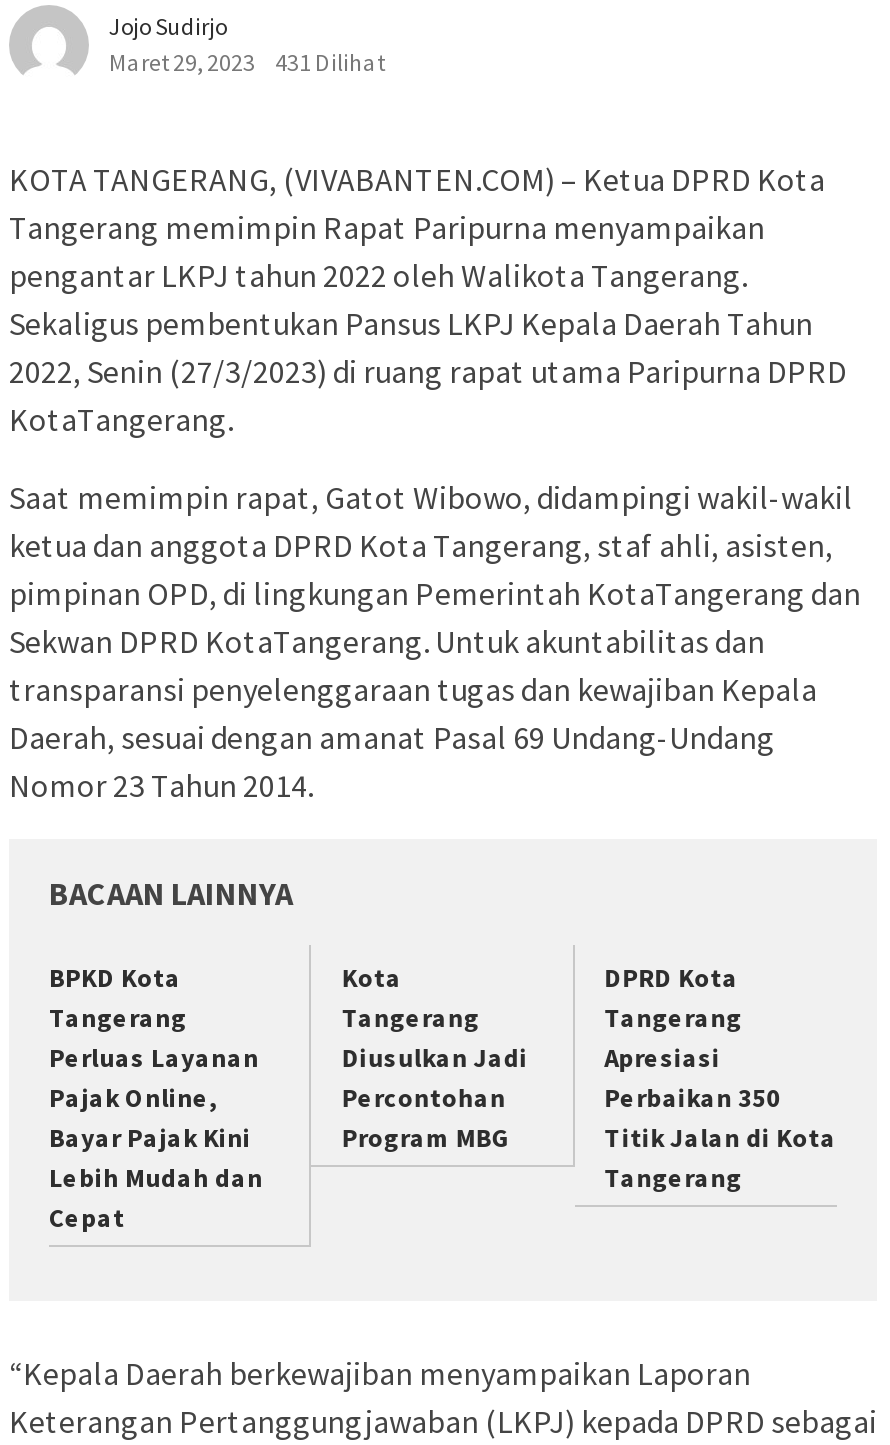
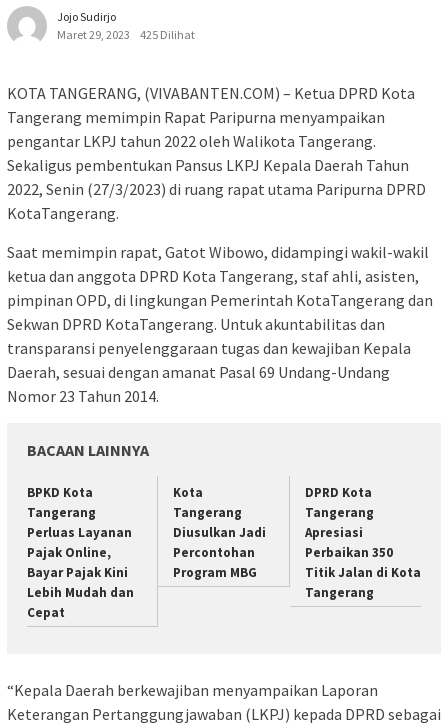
[109,48,385,78] Maret 29, 2023 431 Dilihat -> [57,27,195,42] Maret 29, 2023 425 Dilihat

